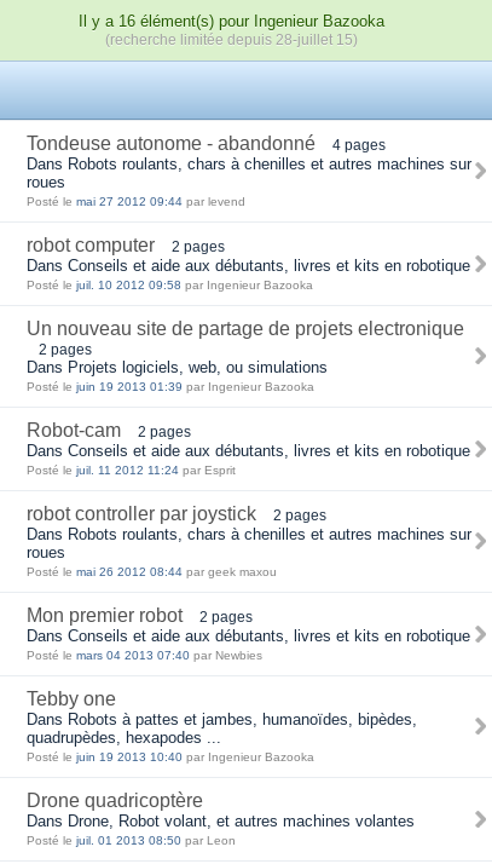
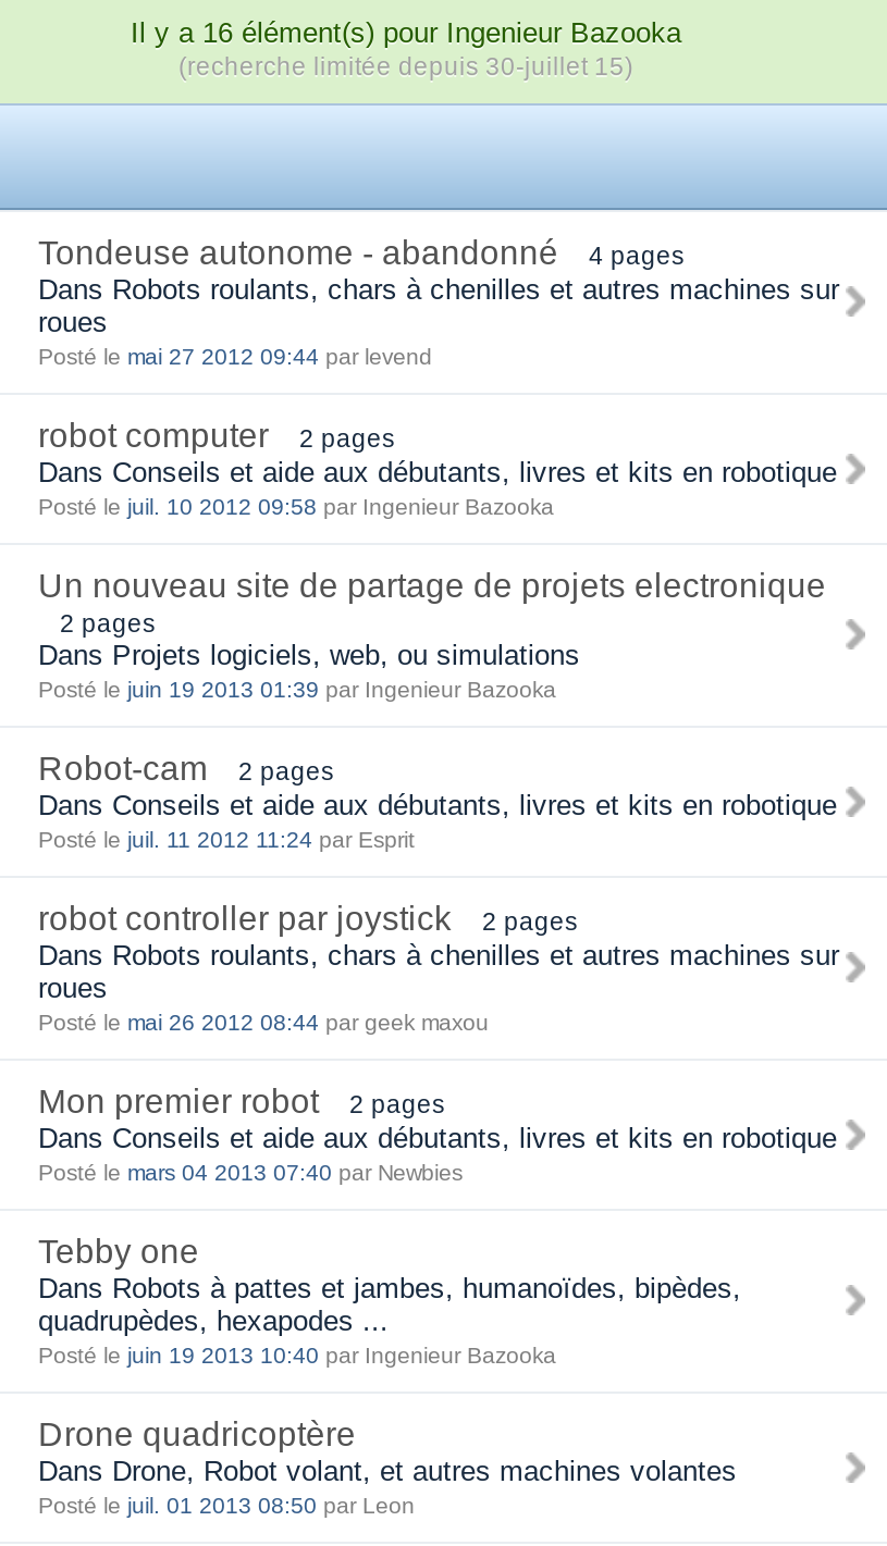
[105,31,357,47] (recherche limitée depuis 28-juillet 15) -> [178,51,633,79] (recherche limitée depuis 30-juillet 15)

